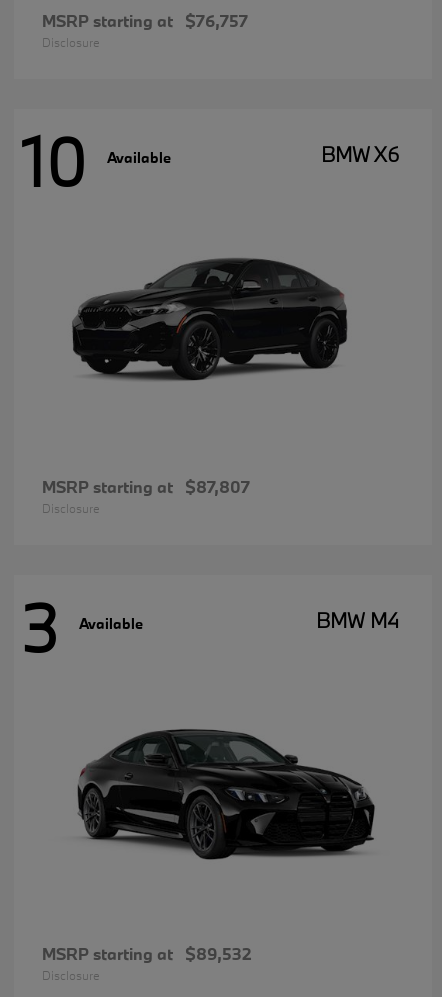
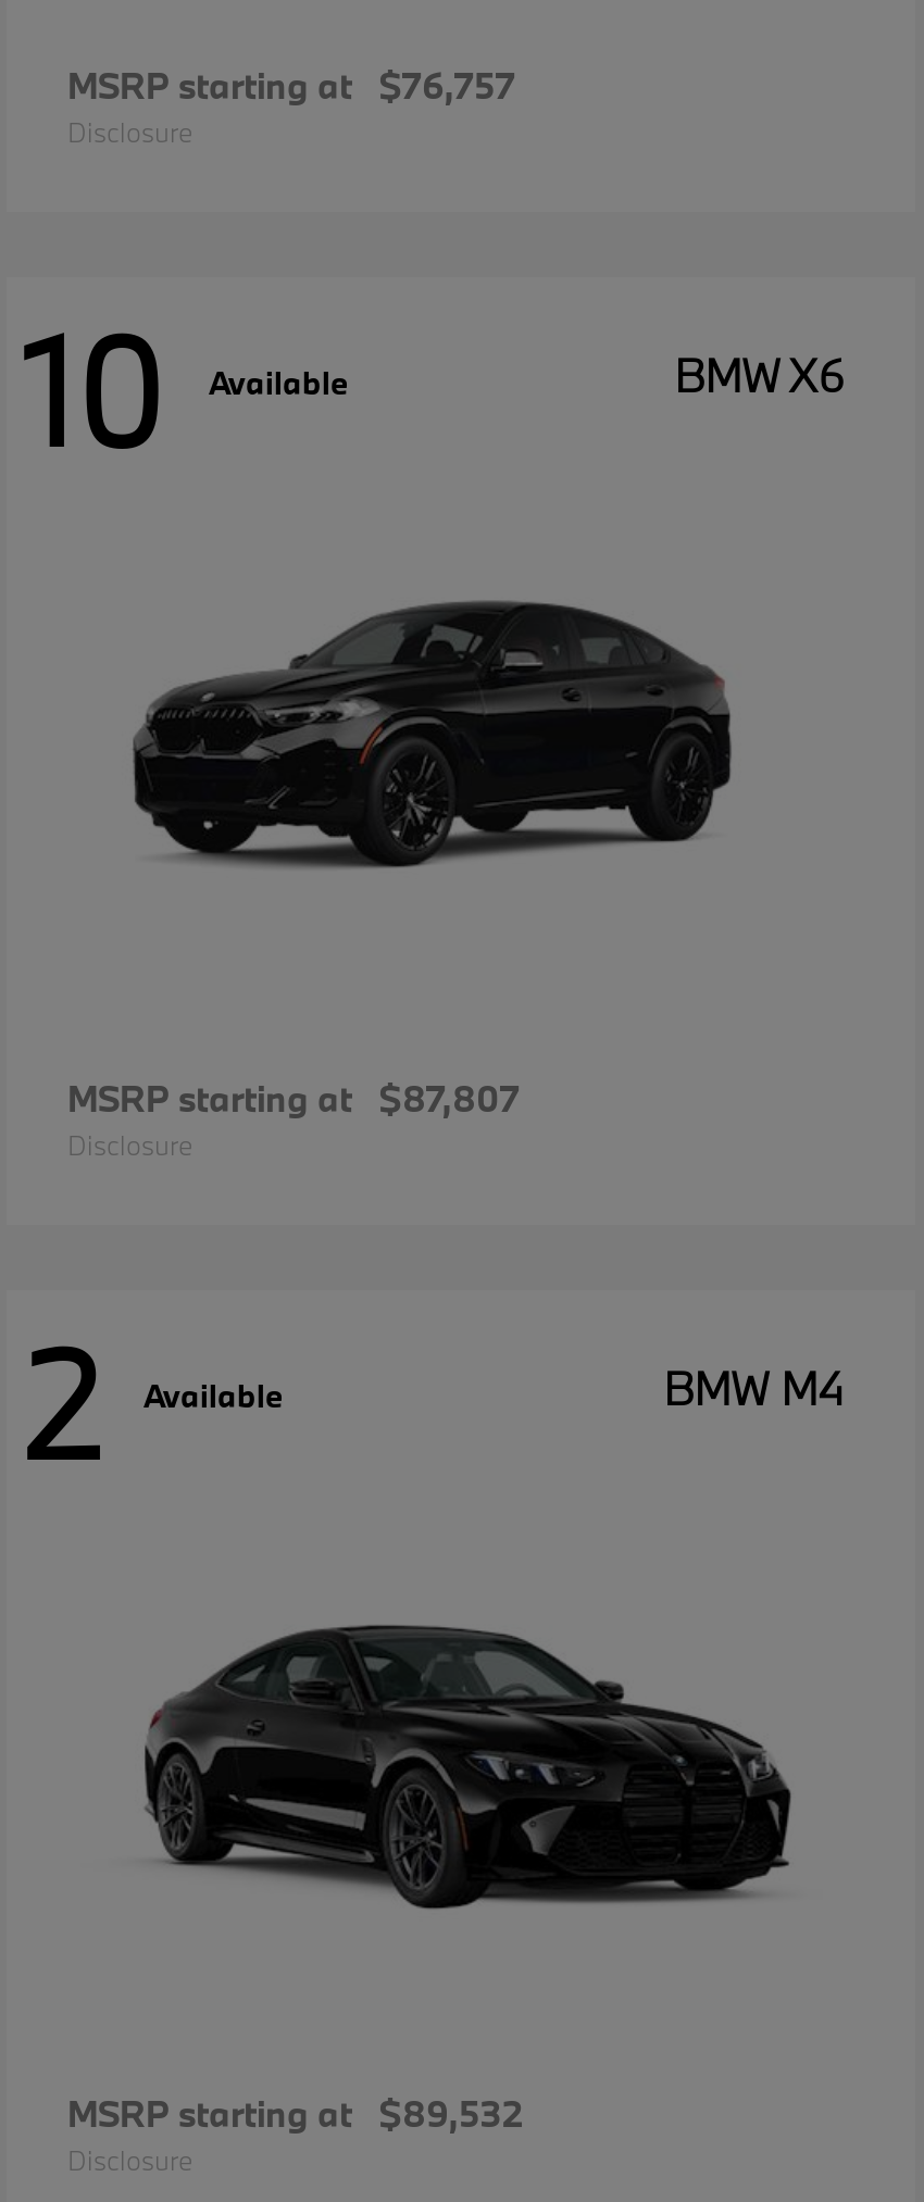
[22,584,143,671] 3 Available -> [24,1309,283,1498] 2 Available

